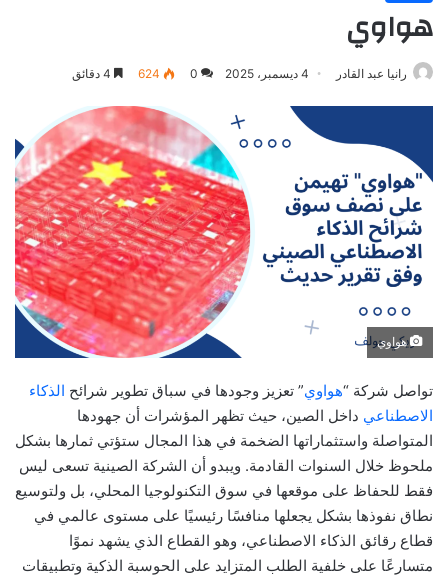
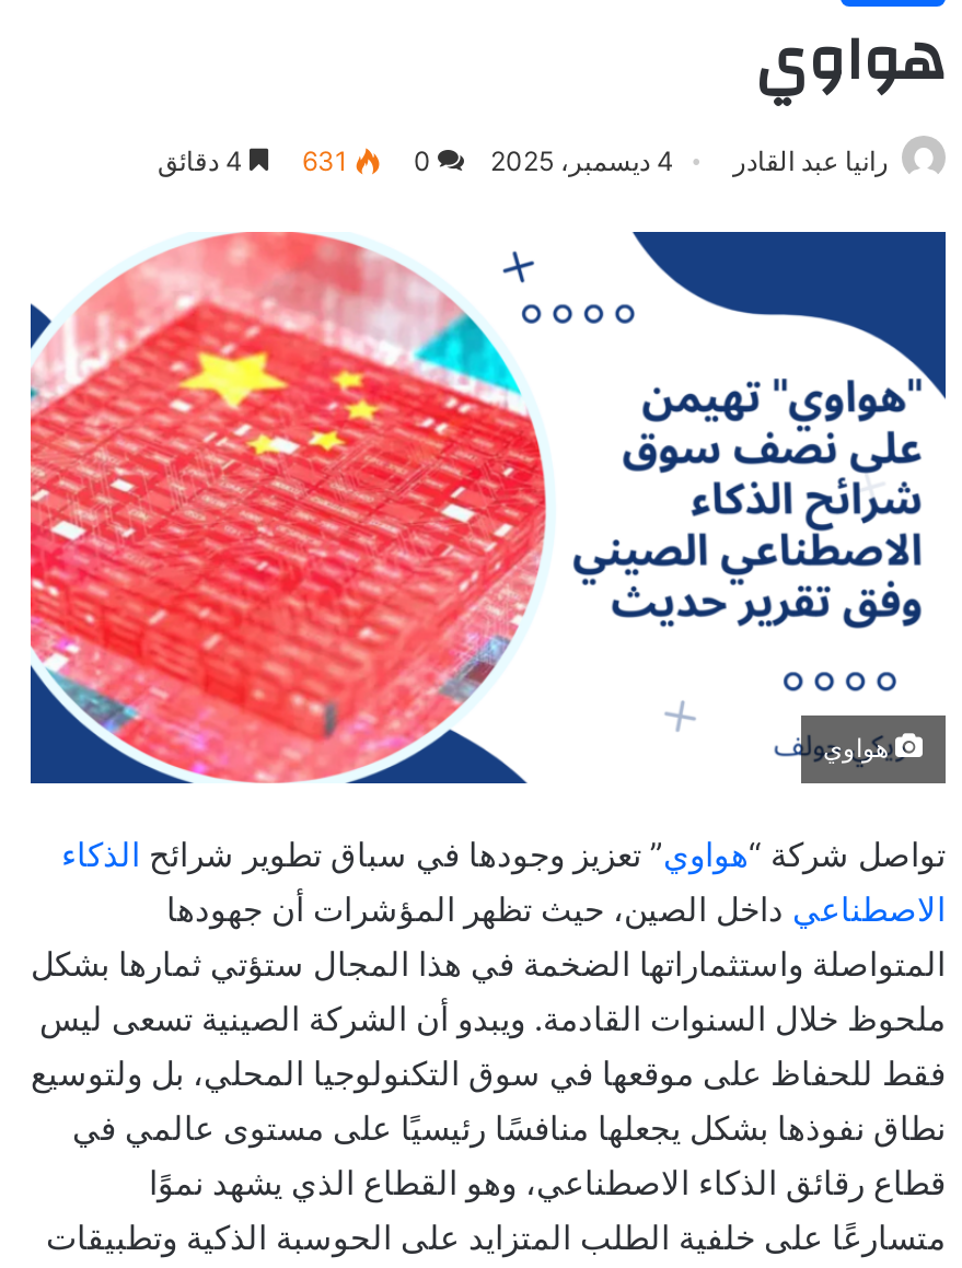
[138,66,160,81] 624 -> [302,144,348,177] 631

